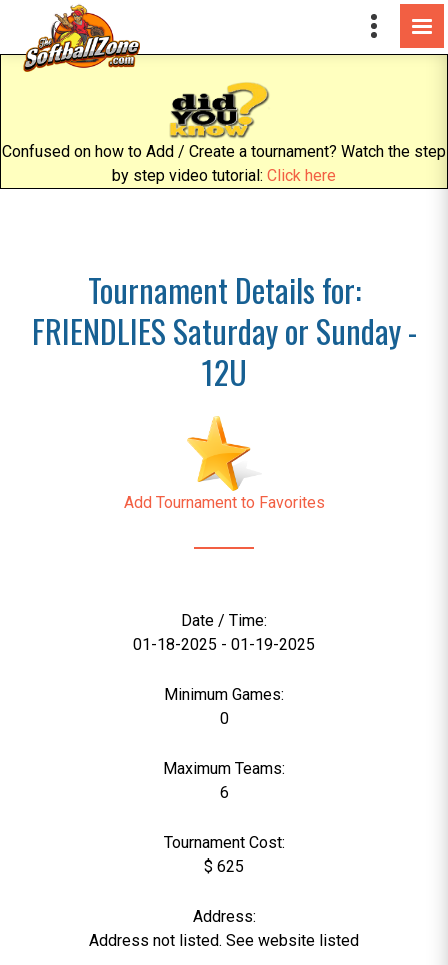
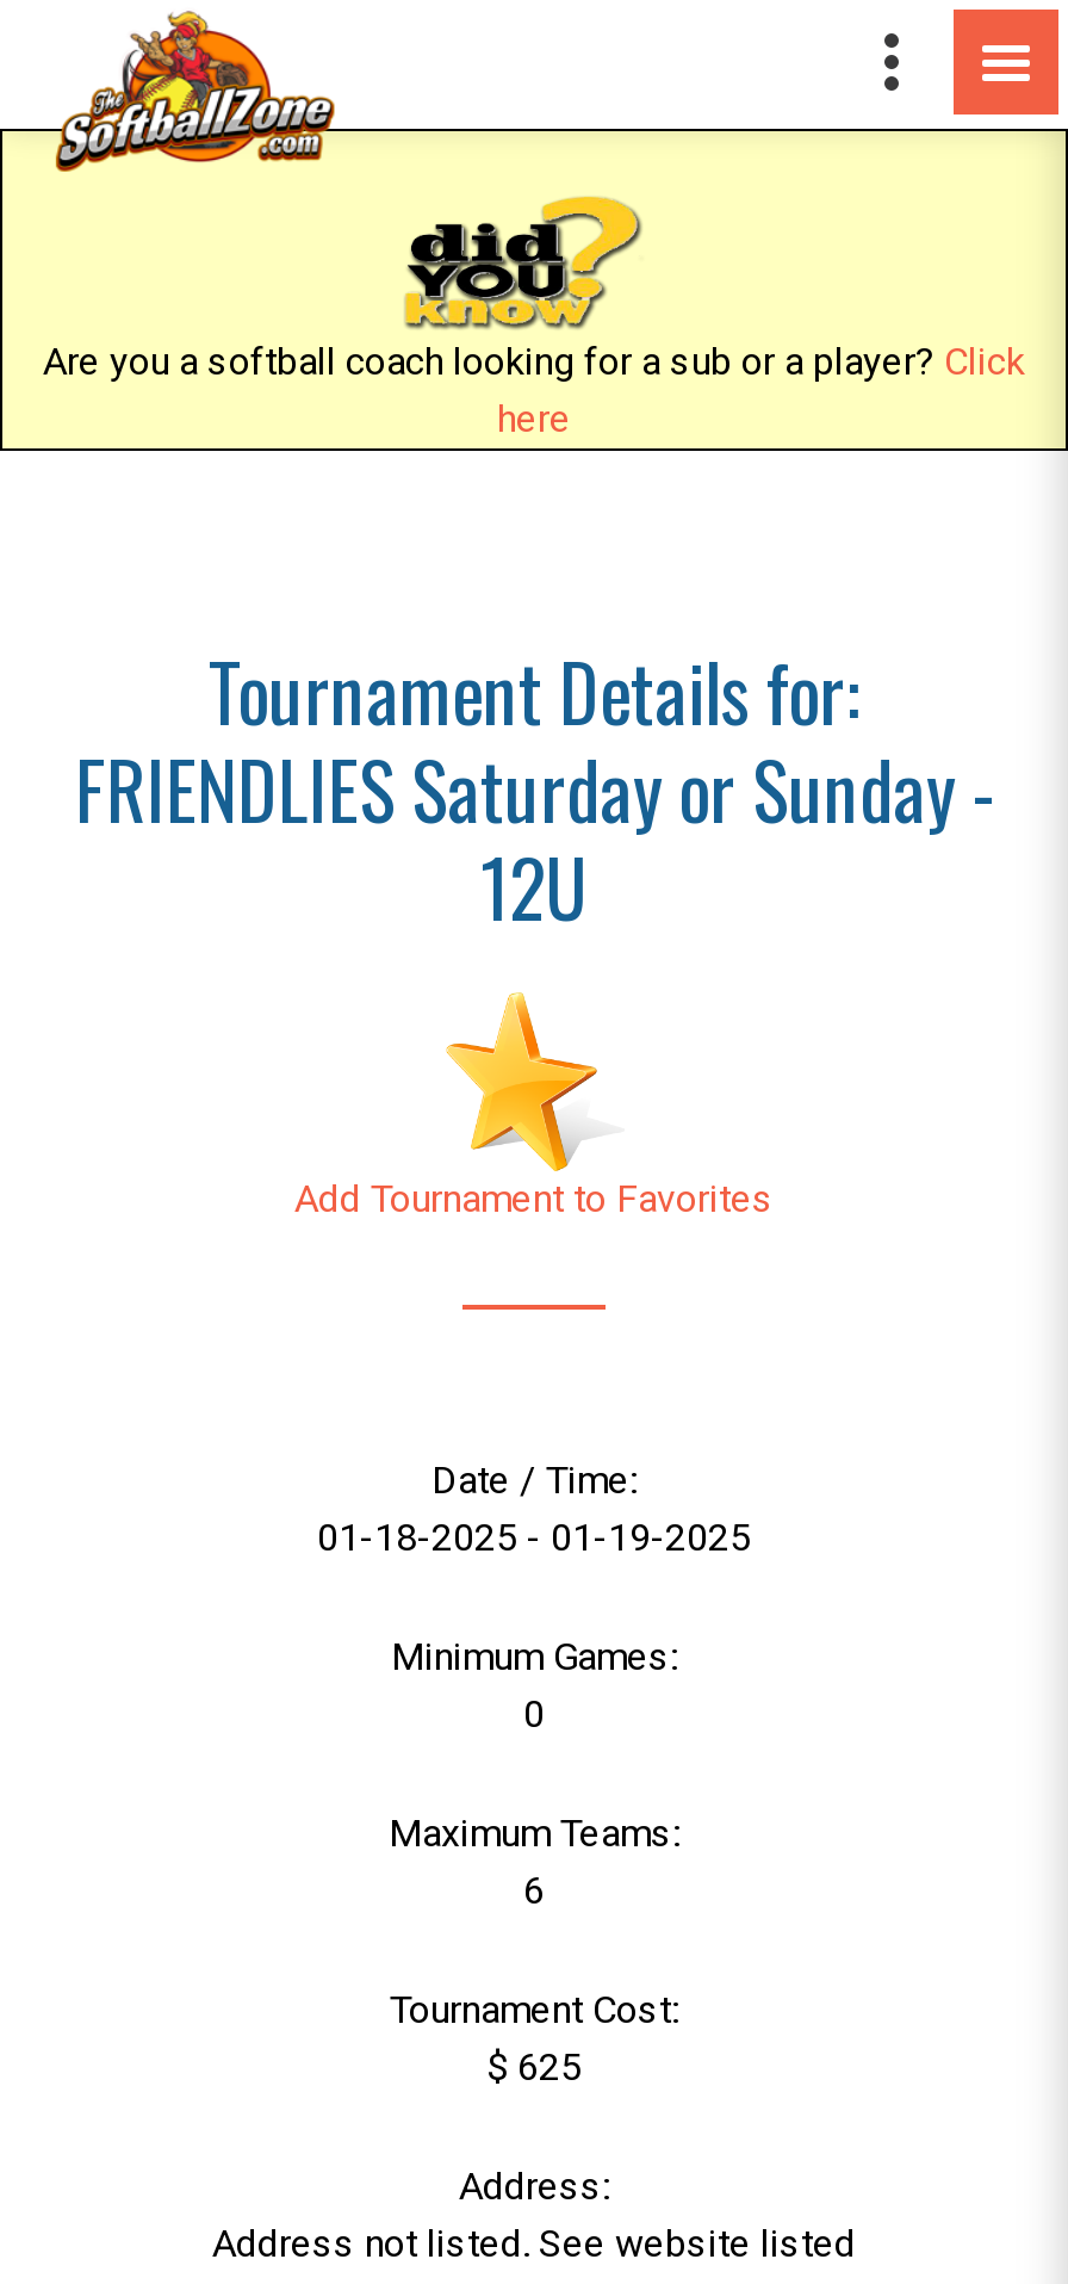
[2,142,446,185] Confused on how to Add / Create a tournament? Watch the step | by step video tutorial: Click here -> [43,339,1025,441] Are you a softball coach looking for a sub or a player? Click | here

